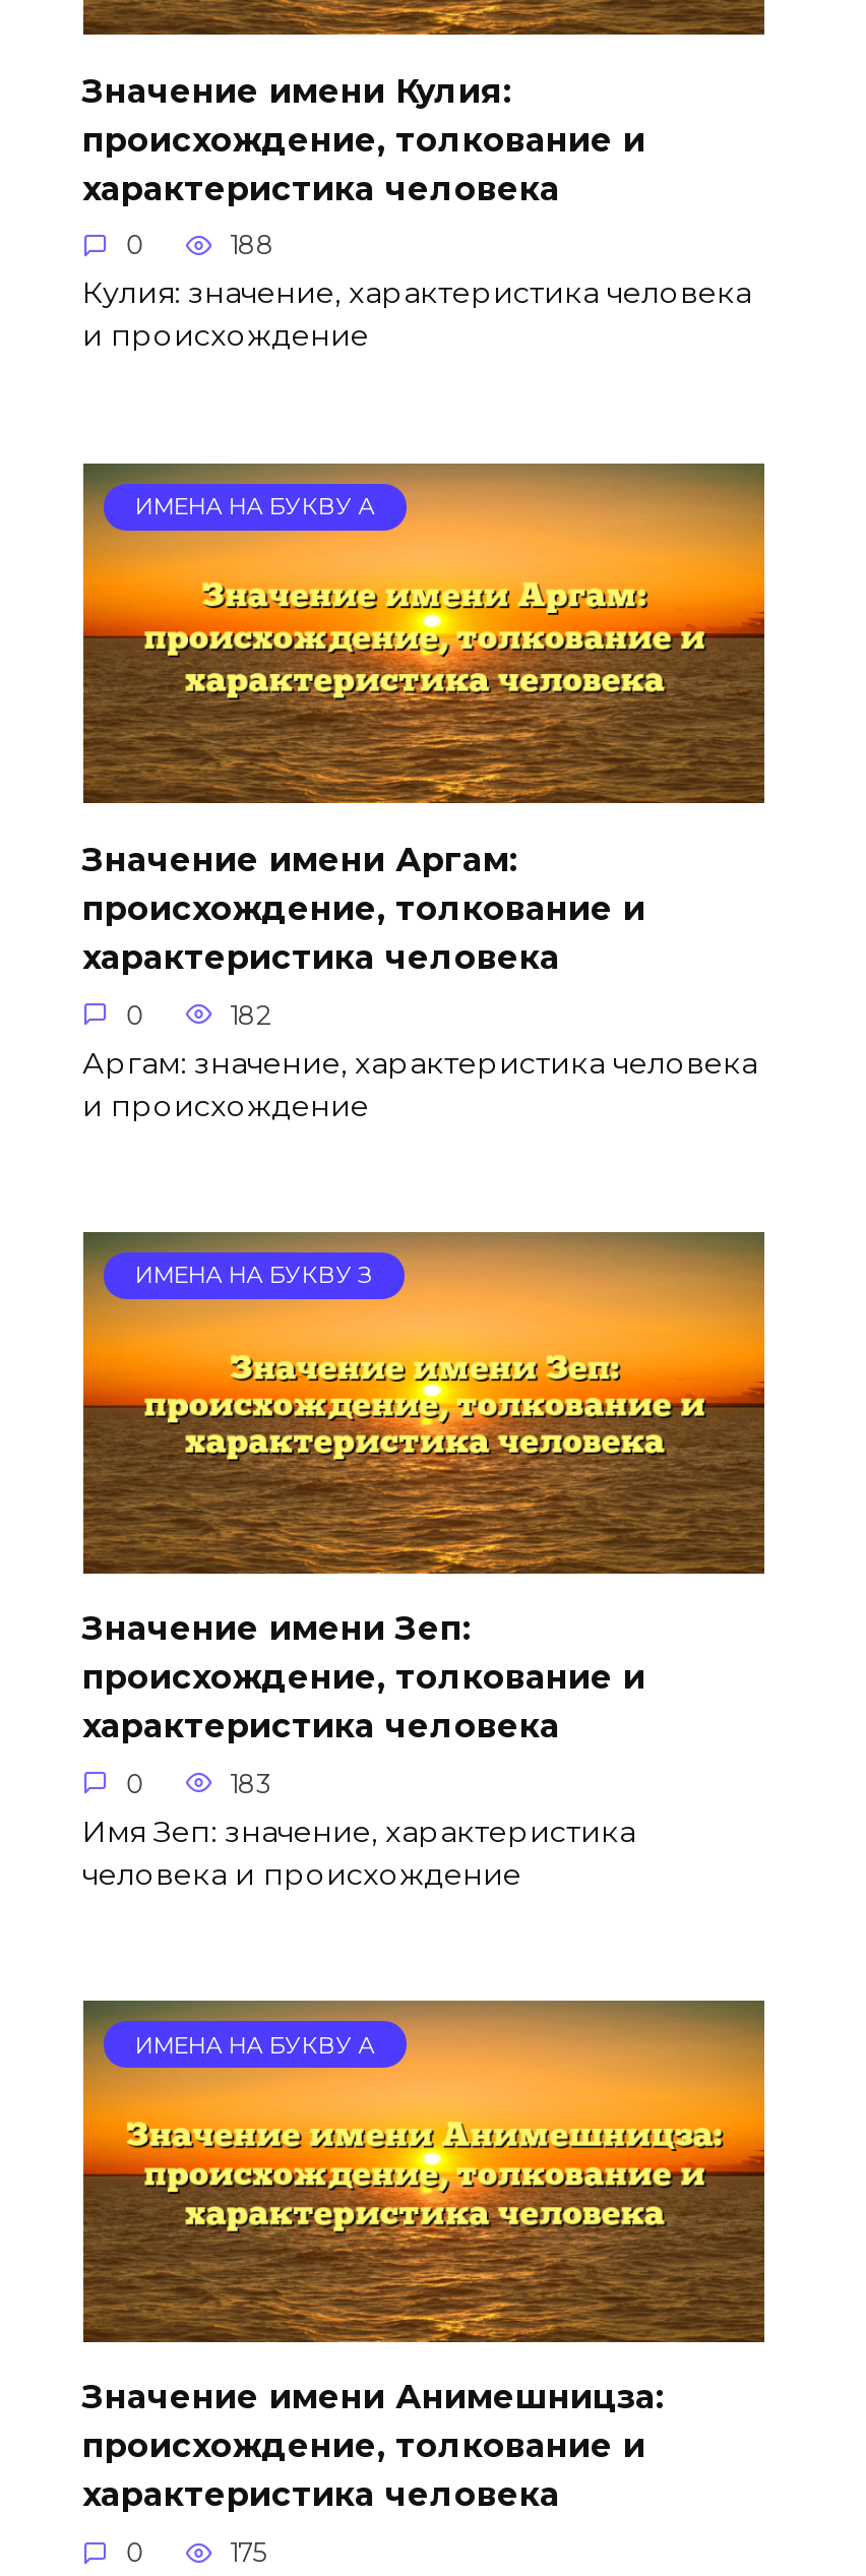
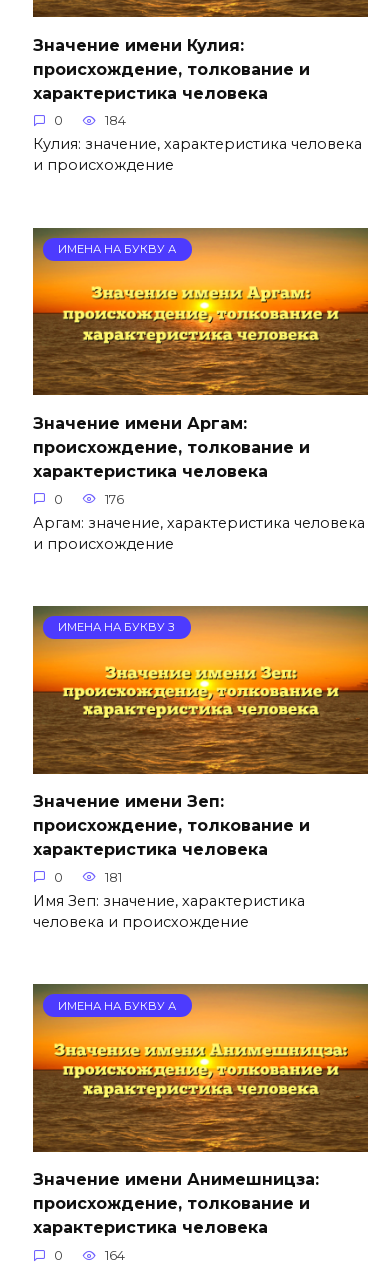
[230,231,274,261] 188 -> [105,113,126,128] 184
[230,1000,270,1030] 182 -> [105,492,124,507] 176
[230,1769,272,1799] 183 -> [105,870,122,885] 181
[230,2538,266,2568] 175 -> [105,1248,125,1263] 164

